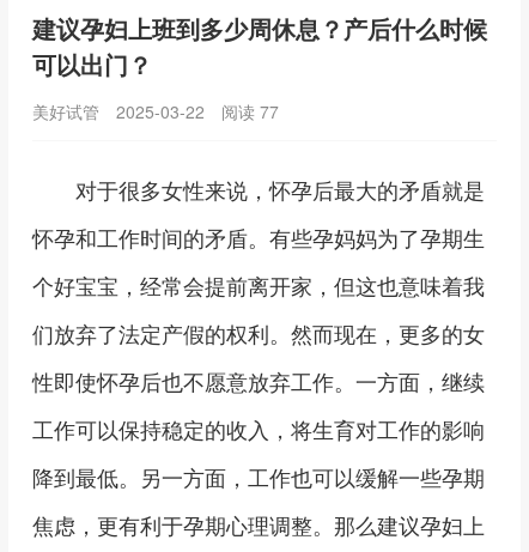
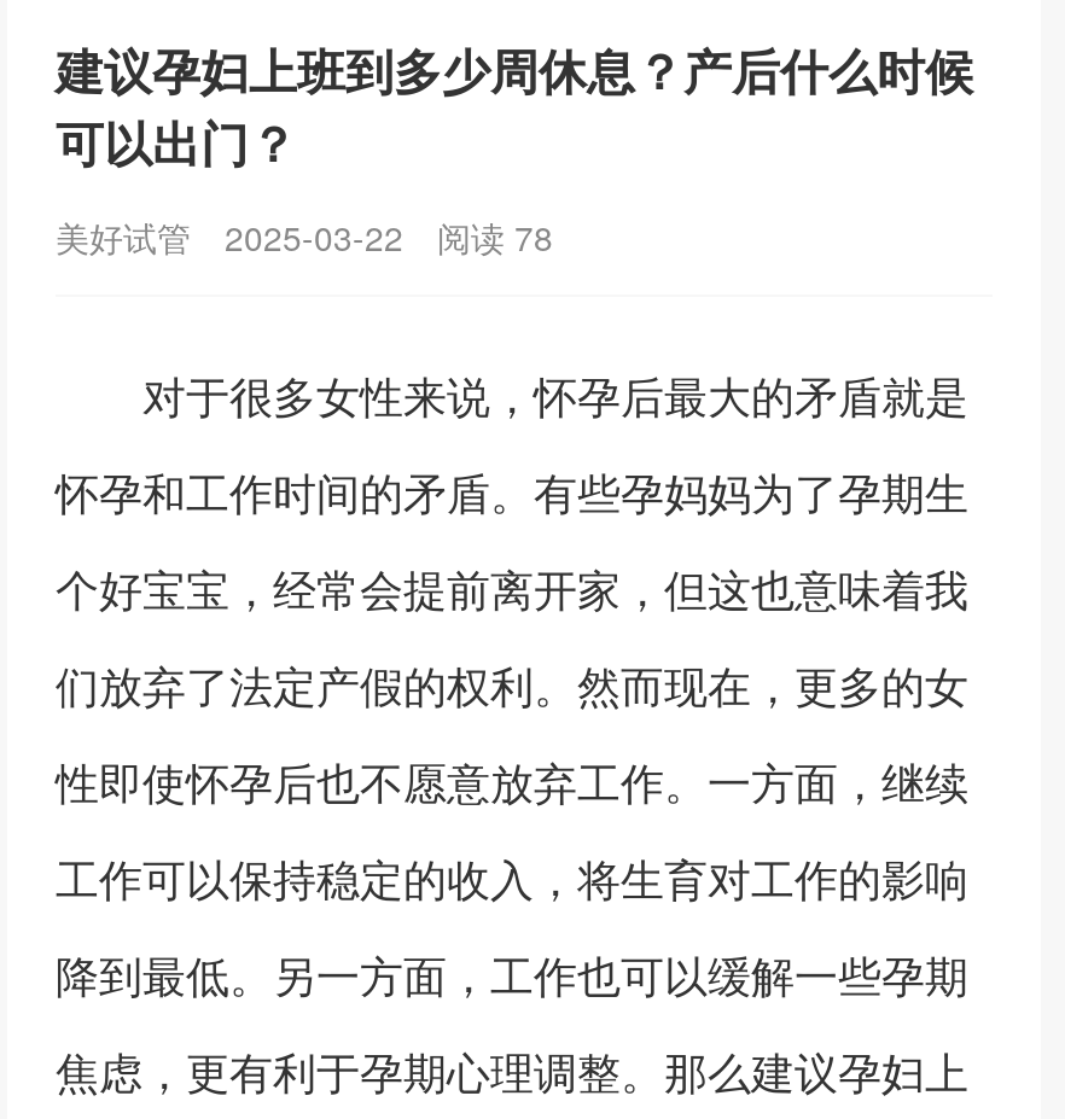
[32,99,279,123] 美好试管 2025-03-22 阅读77 -> [56,212,553,261] 美好试管 2025-03-22 阅读78

